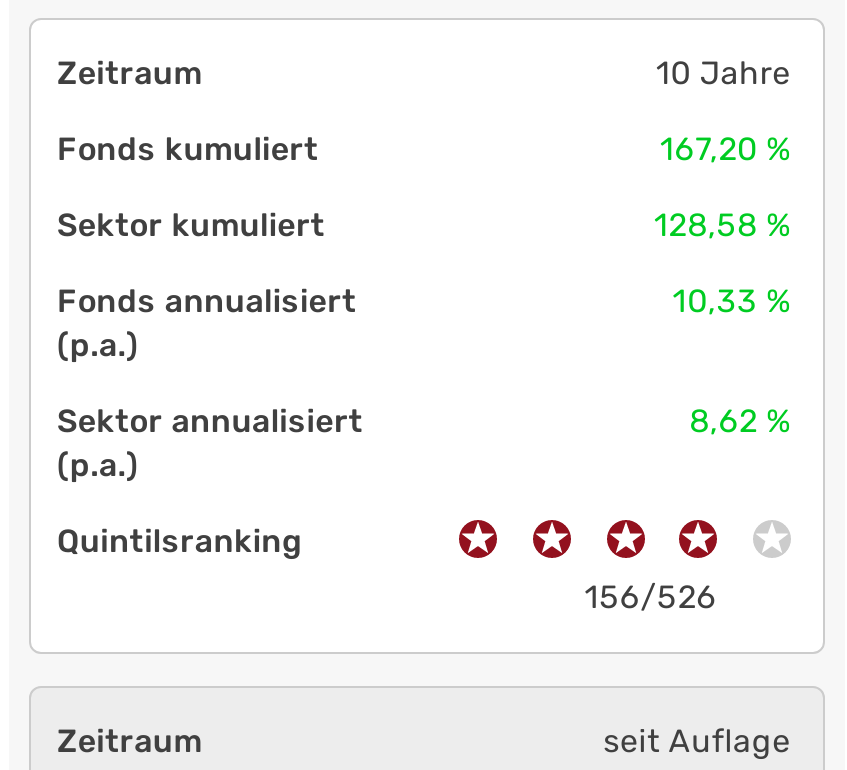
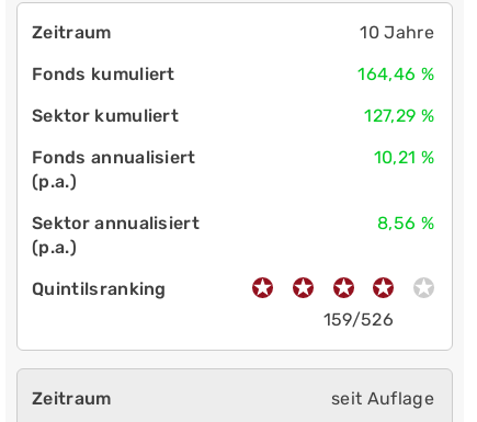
[660,129,791,167] 167,20 % -> [358,63,434,84] 164,46 %
[654,205,791,243] 128,58 % -> [364,105,434,126] 127,29 %
[673,281,791,319] 10,33 % -> [374,147,434,167] 10,21 %
[689,401,791,439] 8,62 % -> [377,212,434,233] 8,56 %
[585,577,717,615] 156/526 -> [323,309,394,330] 159/526

